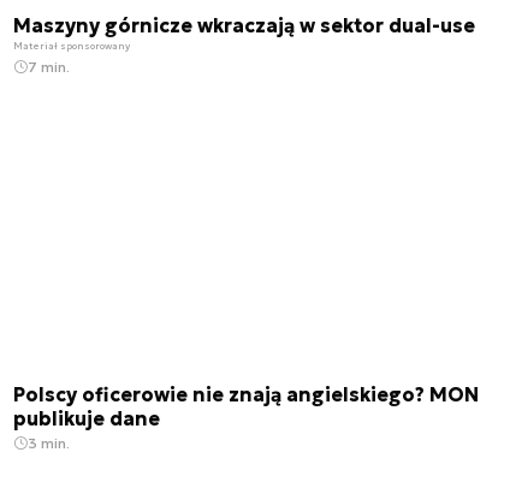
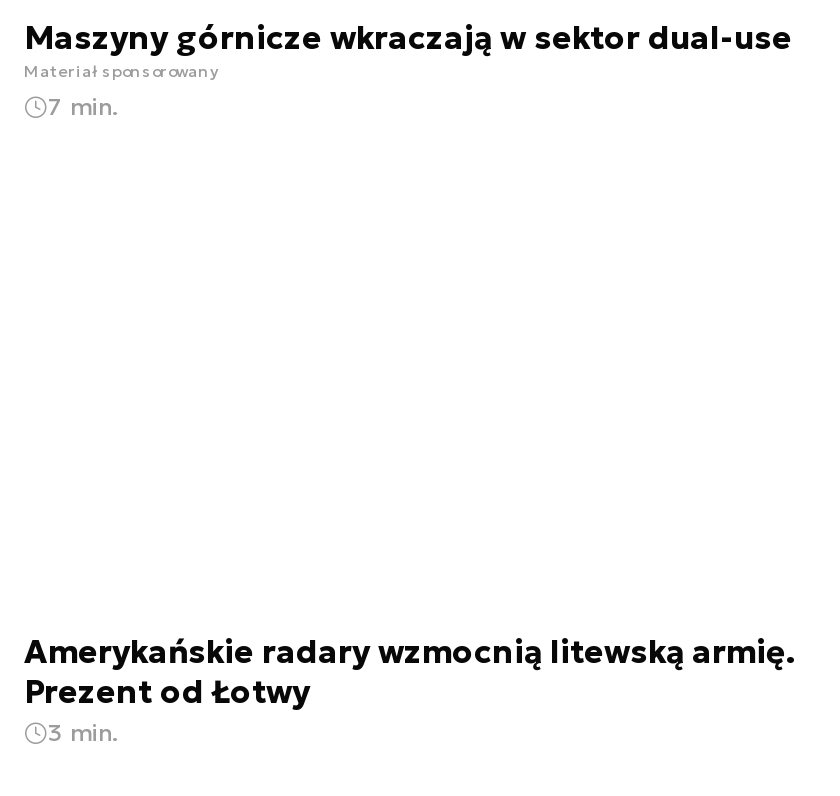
[13,382,479,430] Polscy oficerowie nie znają angielskiego? MON | publikuje dane -> [24,631,796,711] Amerykańskie radary wzmocnią litewską armię. | Prezent od Łotwy

